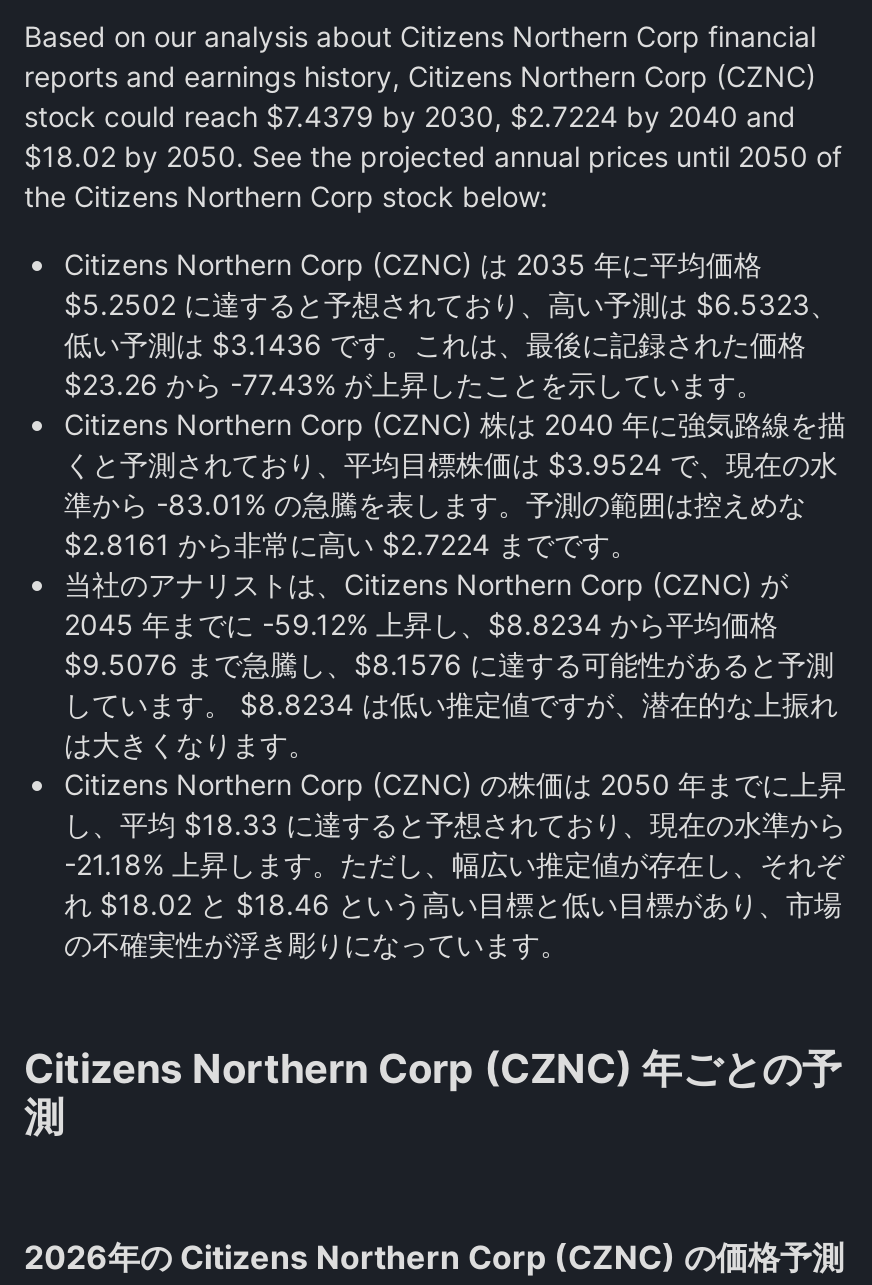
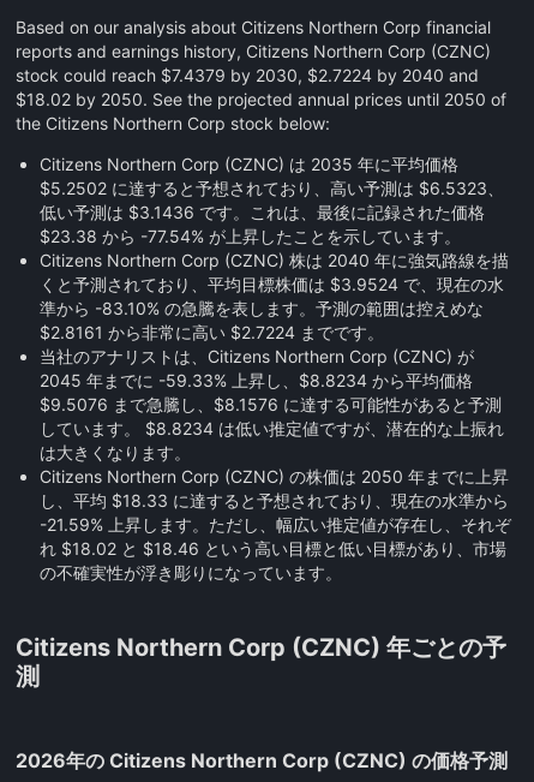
[64,366,764,400] $23.26 から -77.43% が上昇したことを示しています。 -> [40,225,461,246] $23.38 から -77.54% が上昇したことを示しています。
[64,486,806,520] 準から -83.01% の急騰を表します。予測の範囲は控えめな -> [40,297,484,318] 準から -83.10% の急騰を表します。予測の範囲は控えめな
[64,606,778,640] 2045 年までに -59.12% 上昇し、$8.8234 から平均価格 -> [40,369,473,390] 2045 年までに -59.33% 上昇し、$8.8234 から平均価格
[64,846,844,880] -21.18% 上昇します。ただし、幅広い推定値が存在し、それぞ -> [40,514,511,534] -21.59% 上昇します。ただし、幅広い推定値が存在し、それぞ

